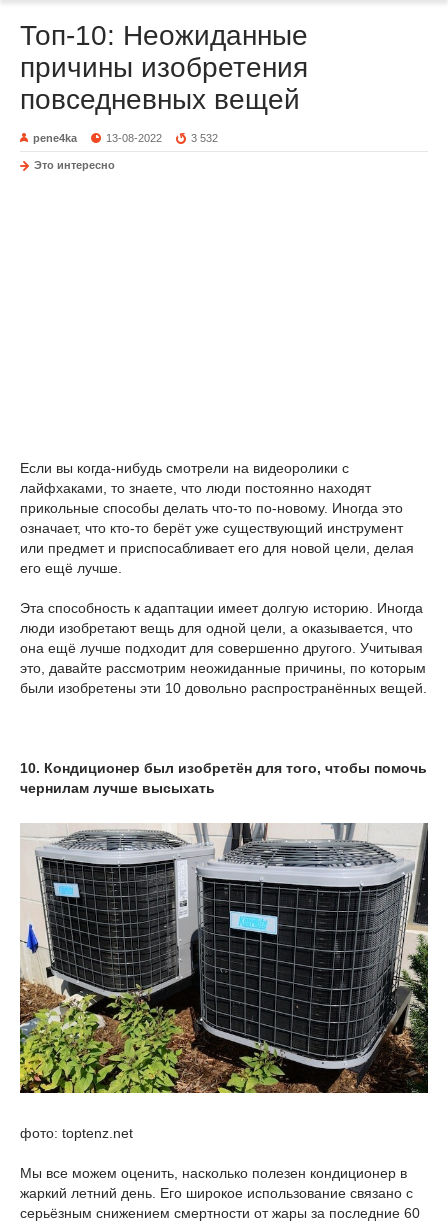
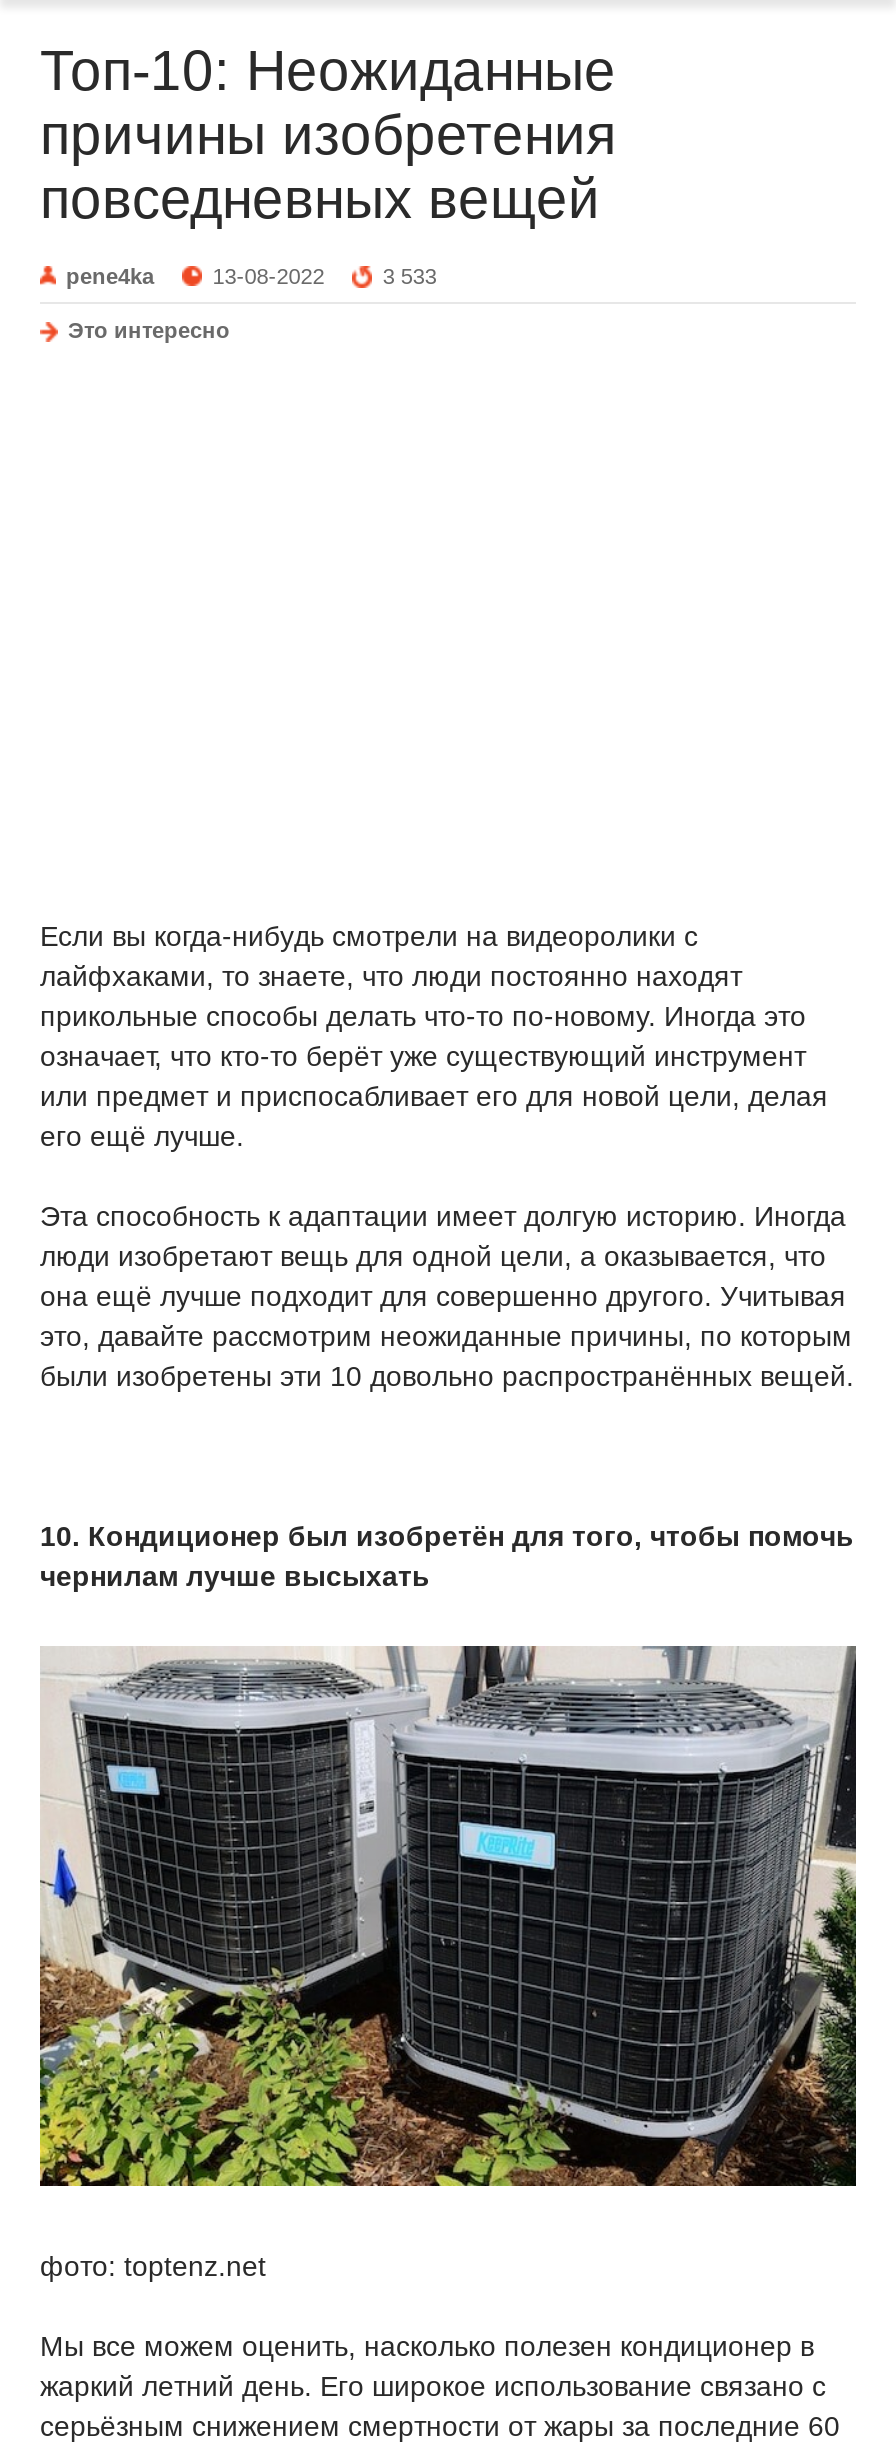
[191,132,218,144] 3 532 -> [383,264,437,288] 3 533

